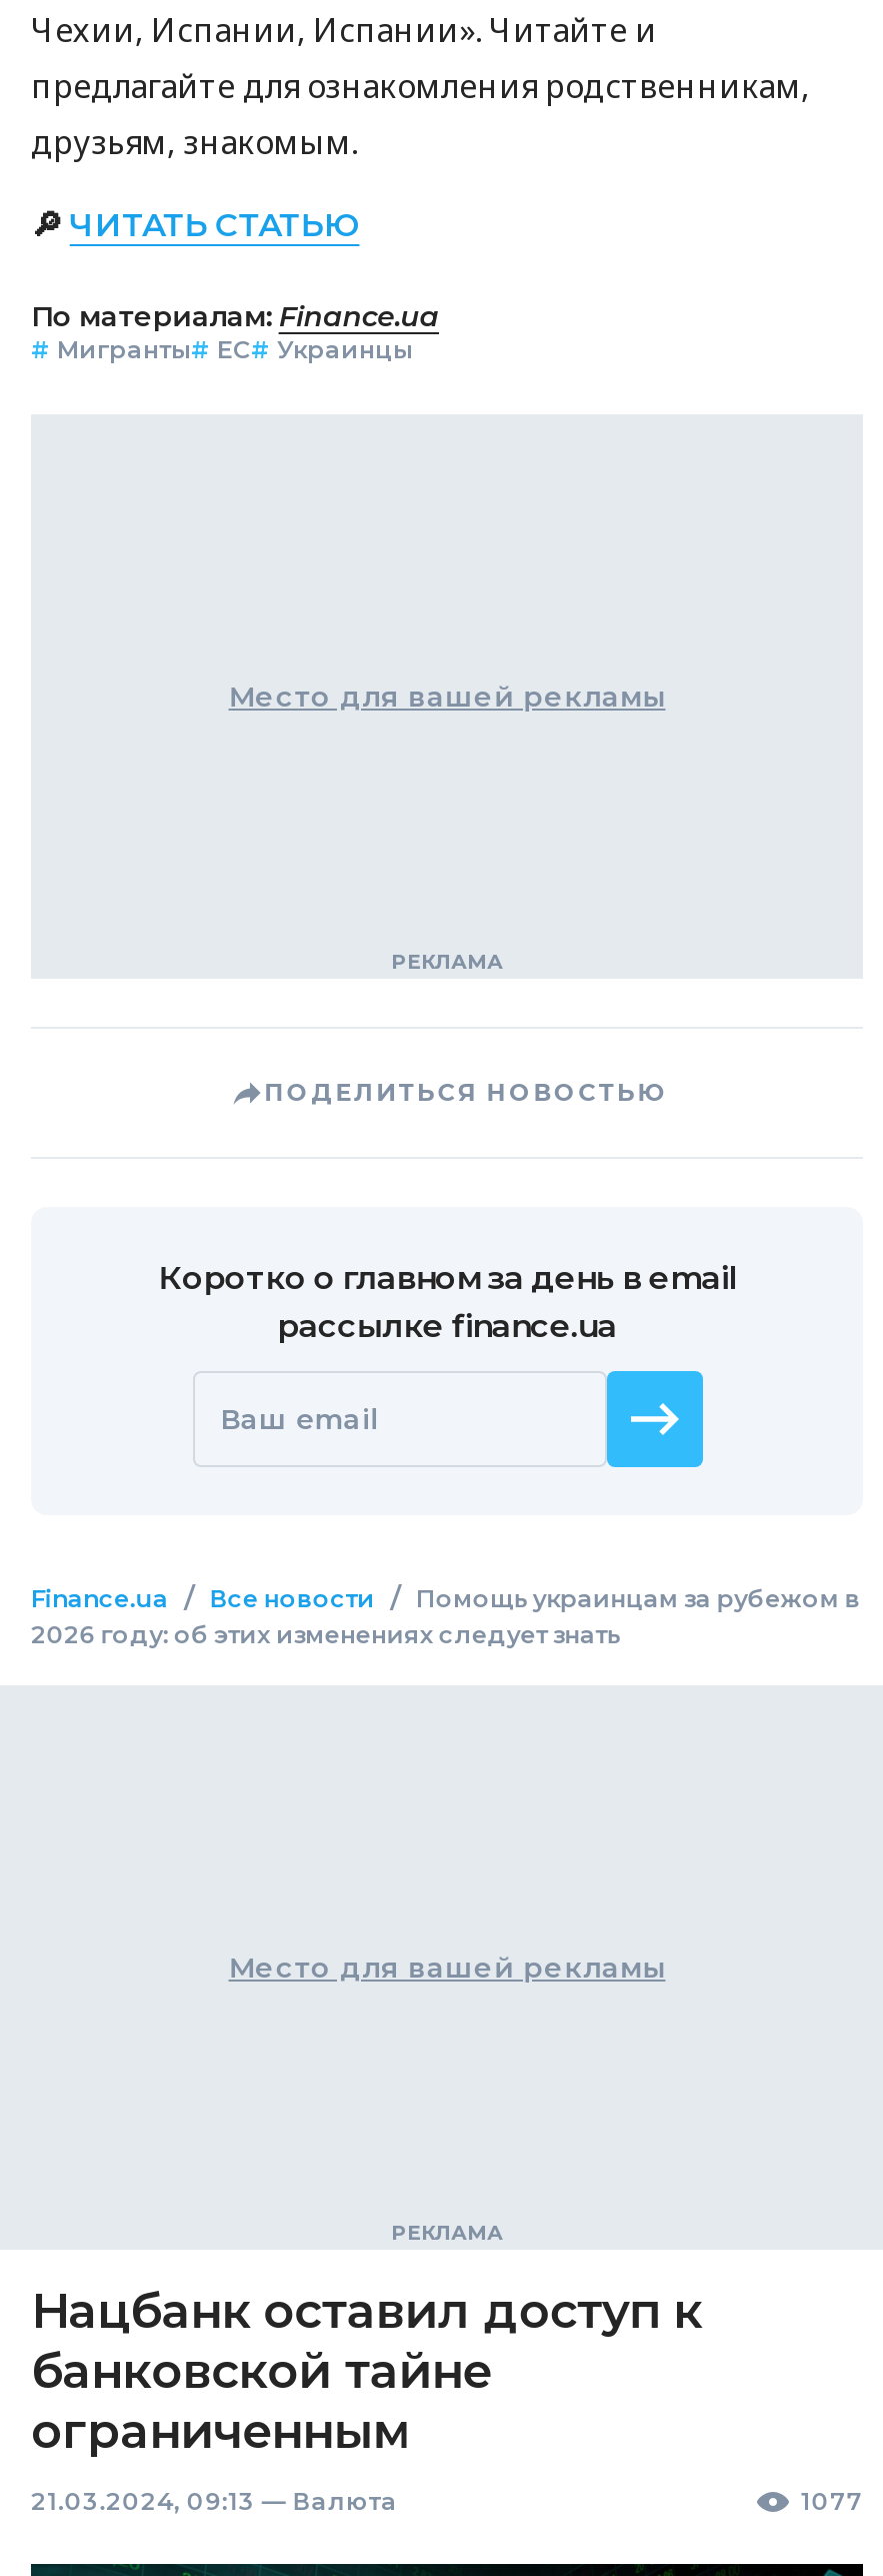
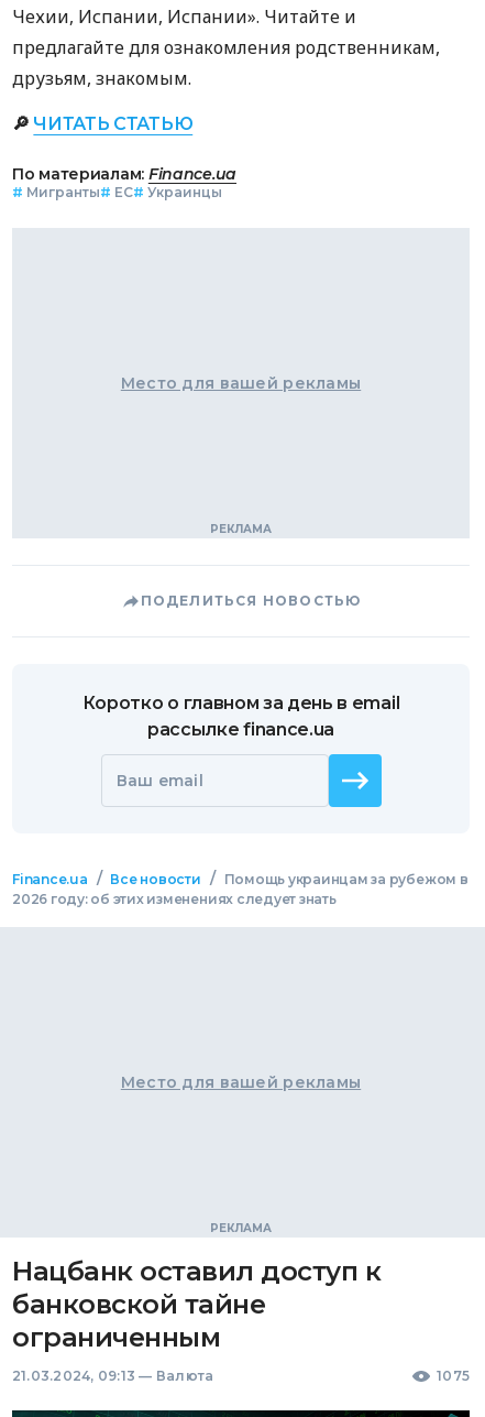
[801,2485,863,2515] 1077 -> [437,1367,470,1384] 1075

